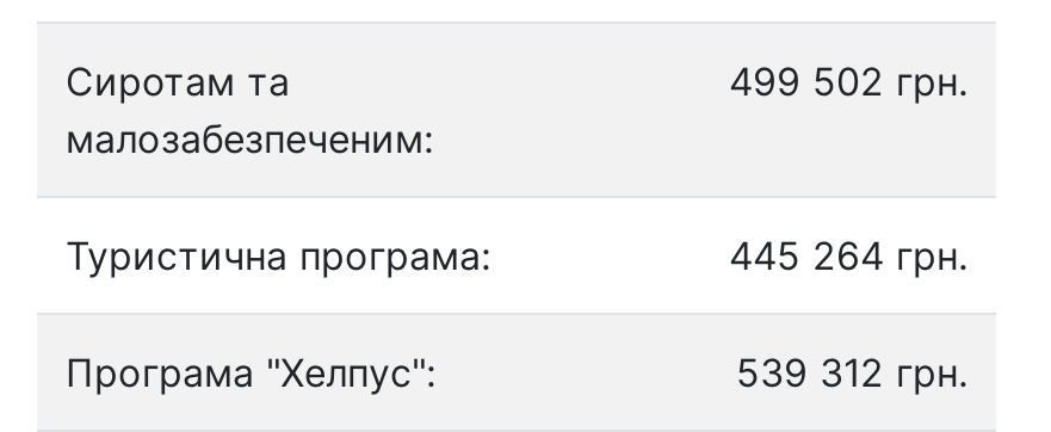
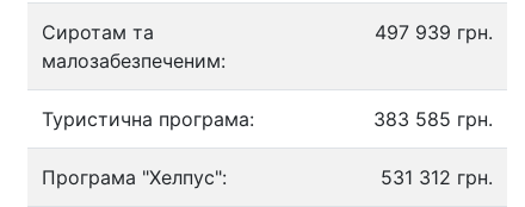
[729,56,967,104] 499 502 грн. -> [375,20,493,44] 497 939 грн.
[729,231,967,278] 445 264 грн. -> [373,107,493,130] 383 585 грн.
[736,348,967,395] 539 312 грн. -> [381,165,493,189] 531 312 грн.

